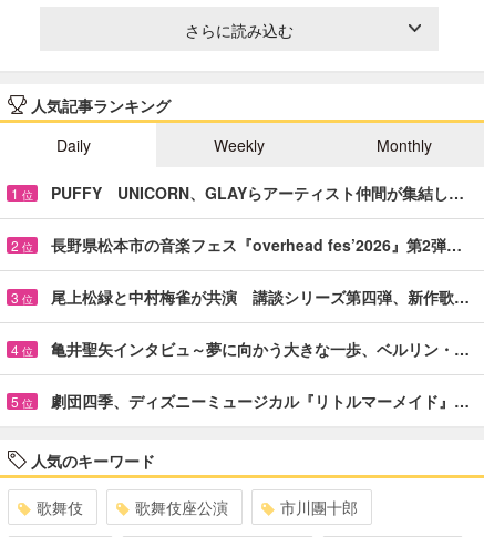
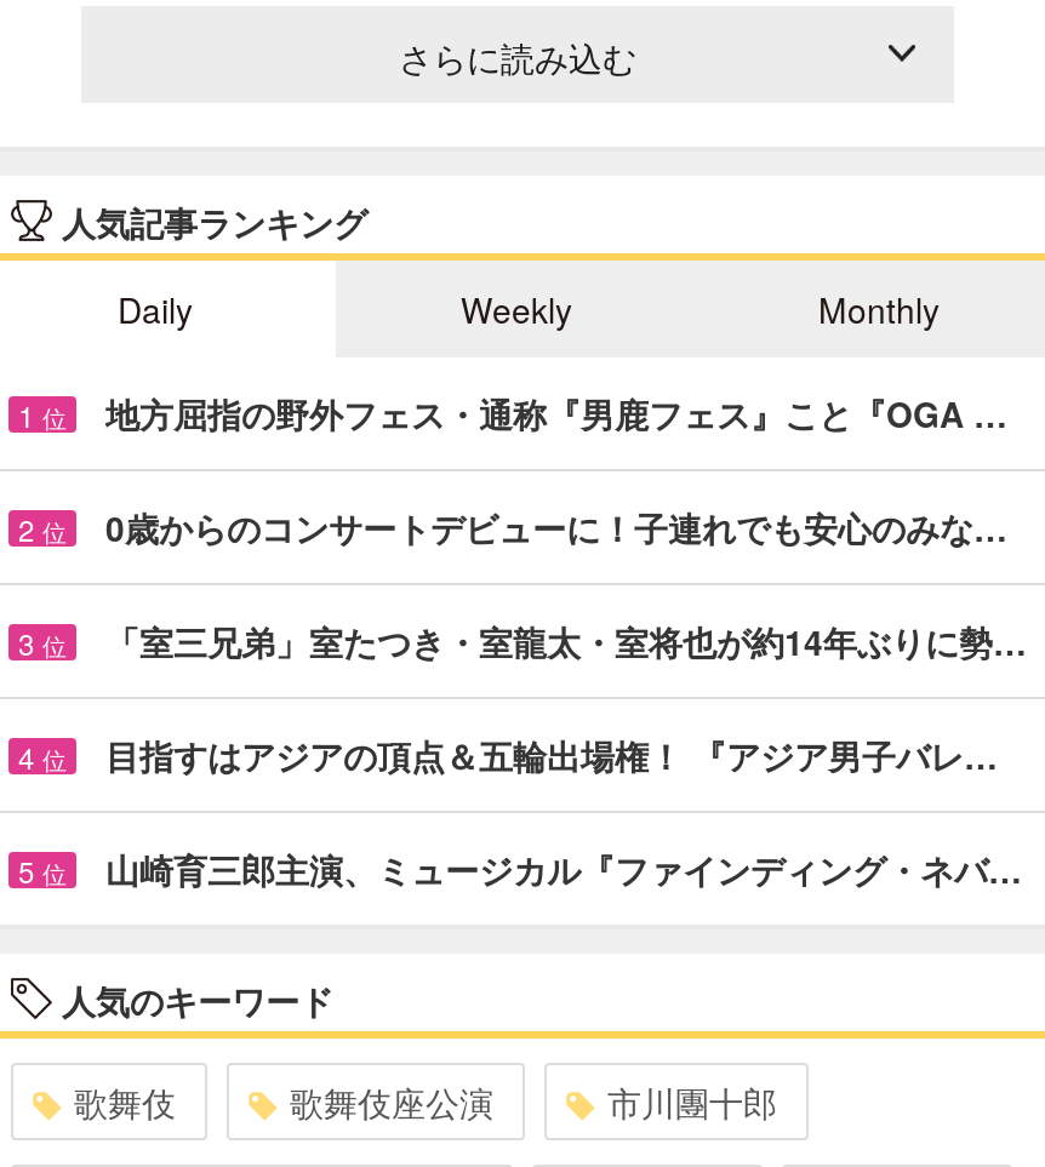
[51,181,464,204] PUFFY UNICORN、GLAYらアーティスト仲間が集結し… -> [105,389,1007,437] 地方屈指の野外フェス・通称『男鹿フェス』こと『OGA …
[51,233,462,256] 長野県松本市の音楽フェス『overhead fes’2026』第2弾… -> [105,502,1007,551] 0歳からのコンサートデビューに！子連れでも安心のみな…
[51,285,470,308] 尾上松緑と中村梅雀が共演 講談シリーズ第四弾、新作歌… -> [105,616,1027,665] 「室三兄弟」室たつき・室龍太・室将也が約14年ぶりに勢…
[51,337,470,360] 亀井聖矢インタビュ～夢に向かう大きな一歩、ベルリン・… -> [105,730,998,779] 目指すはアジアの頂点＆五輪出場権！ 『アジア男子バレ…
[51,390,470,412] 劇団四季、ディズニーミュージカル『リトルマーメイド』… -> [105,844,1022,893] 山崎育三郎主演、ミュージカル『ファインディング・ネバ…

